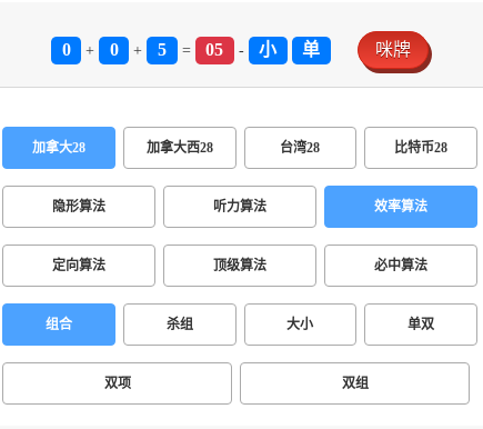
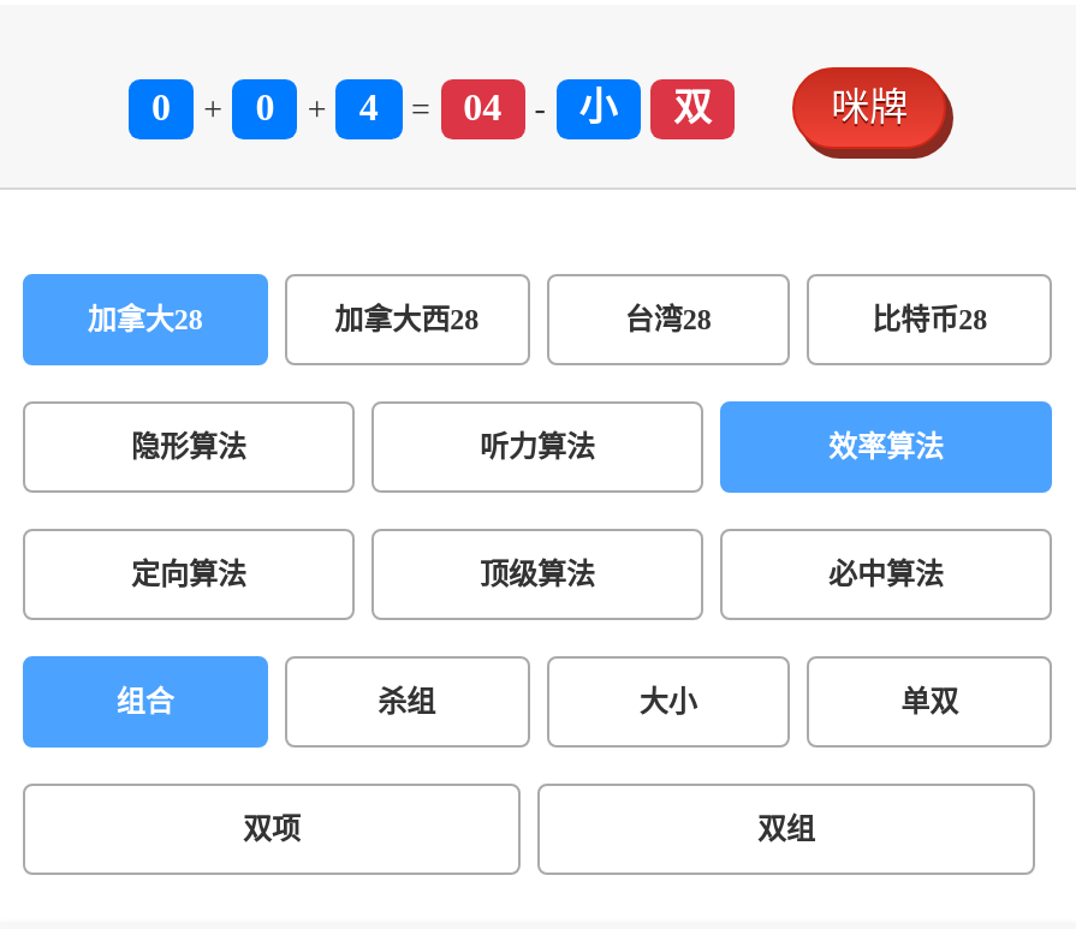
[158,40,166,59] 5 -> [359,87,378,127] 4
[206,40,223,59] 05 -> [463,87,502,127] 04
[303,40,320,59] 单 -> [673,87,712,127] 双

